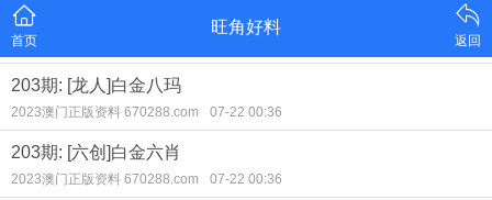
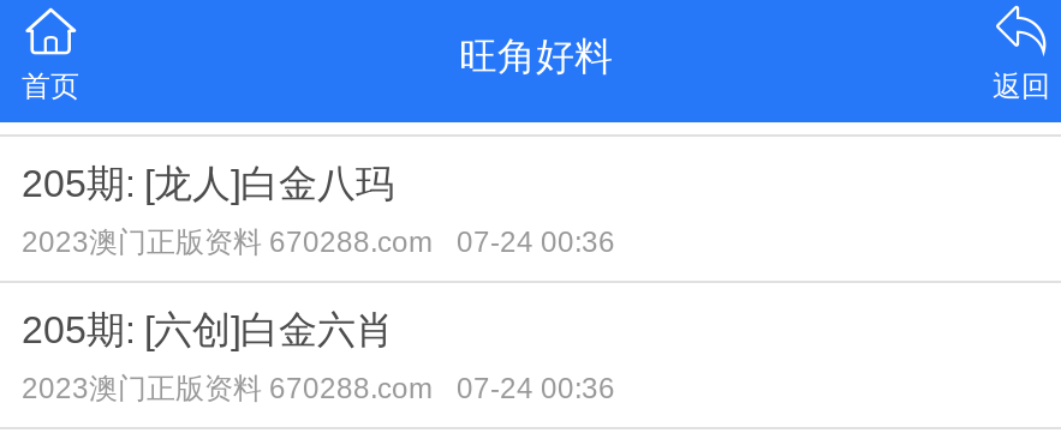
[11,76,181,95] 203期: [龙人]白金八玛 -> [22,163,394,204] 205期: [龙人]白金八玛
[11,104,282,120] 2023澳门正版资料 670288.com 07-22 00:36 -> [22,225,615,259] 2023澳门正版资料 670288.com 07-24 00:36
[11,143,181,162] 203期: [六创]白金六肖 -> [22,309,394,350] 205期: [六创]白金六肖
[11,171,282,187] 2023澳门正版资料 670288.com 07-22 00:36 -> [22,372,615,405] 2023澳门正版资料 670288.com 07-24 00:36

